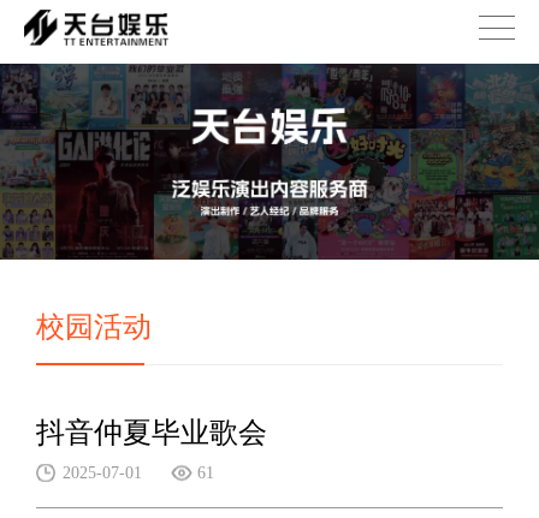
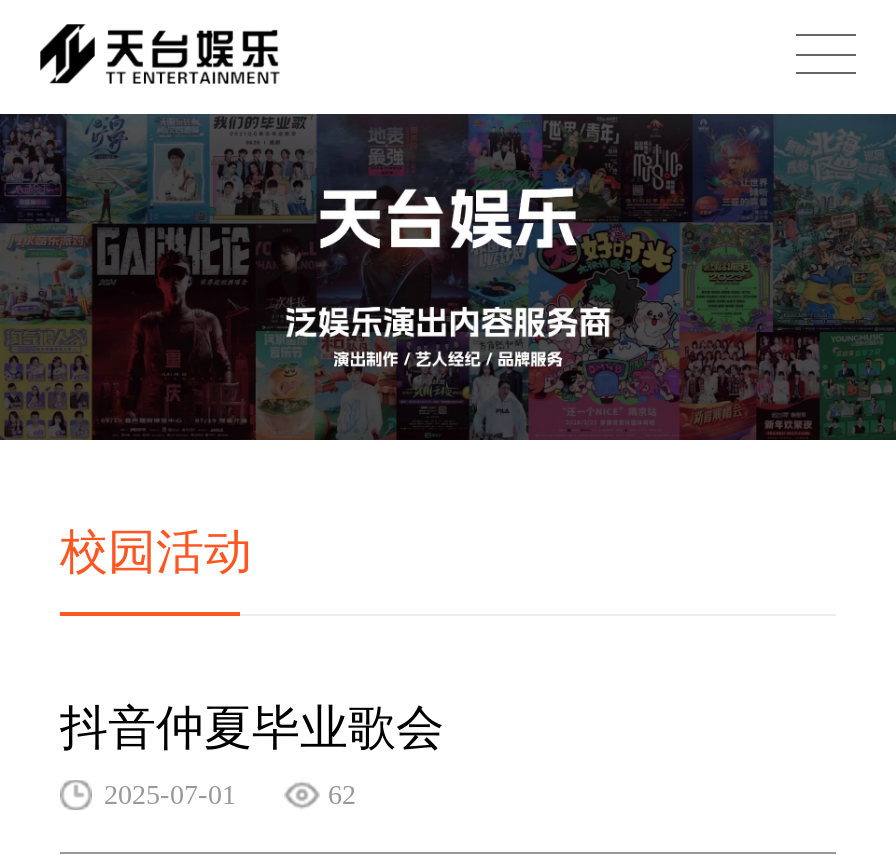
[197,464,214,482] 61 -> [328,780,356,810] 62

